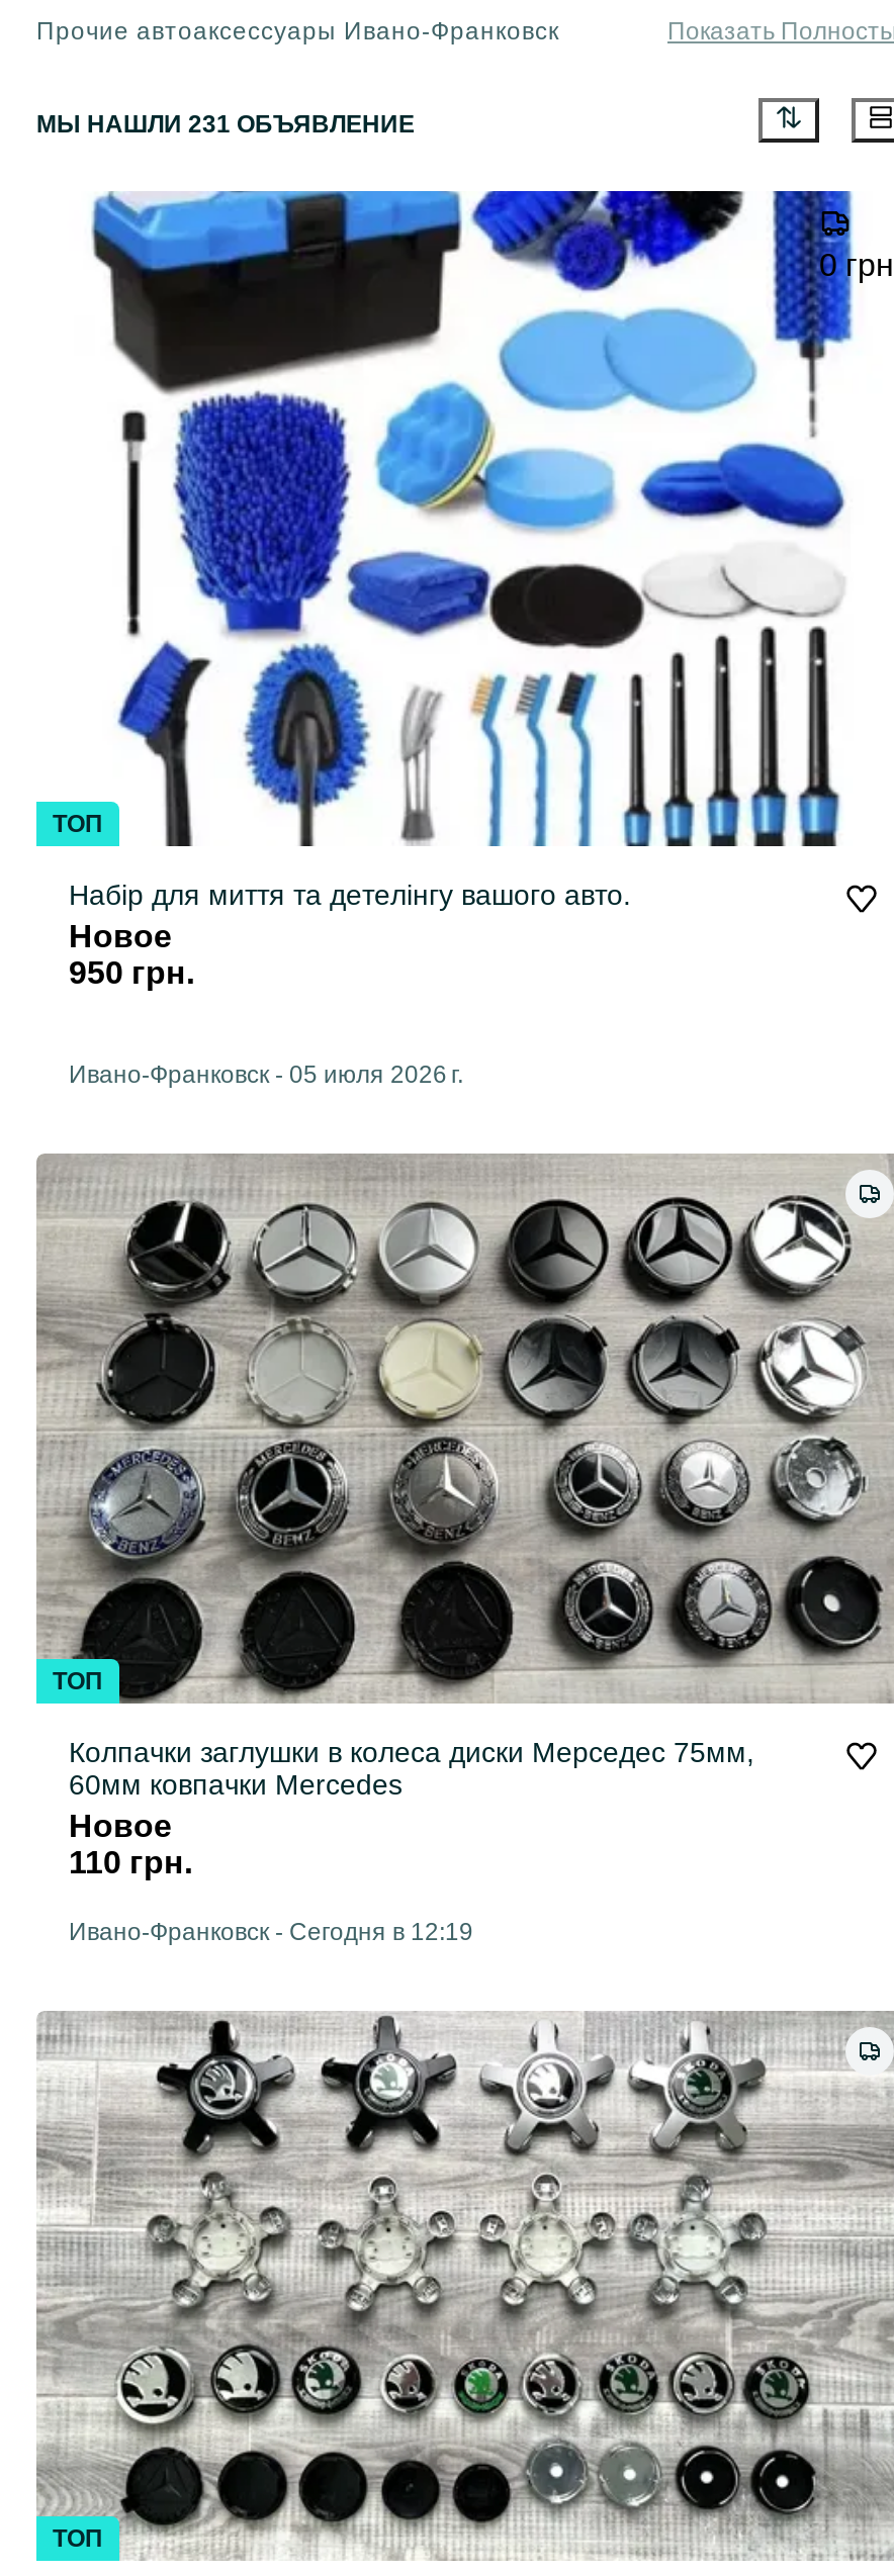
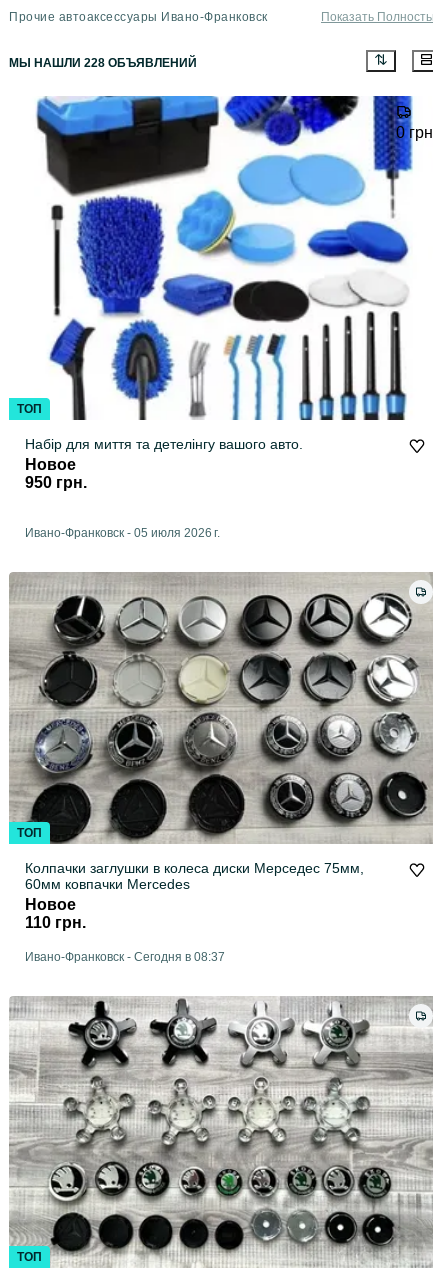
[36,111,415,139] МЫ НАШЛИ 231 ОБЪЯВЛЕНИЕ -> [9,56,197,70] МЫ НАШЛИ 228 ОБЪЯВЛЕНИЙ
[69,1918,473,1947] Ивано-Франковск - Сегодня в 12:19 -> [25,950,225,964] Ивано-Франковск - Сегодня в 08:37

